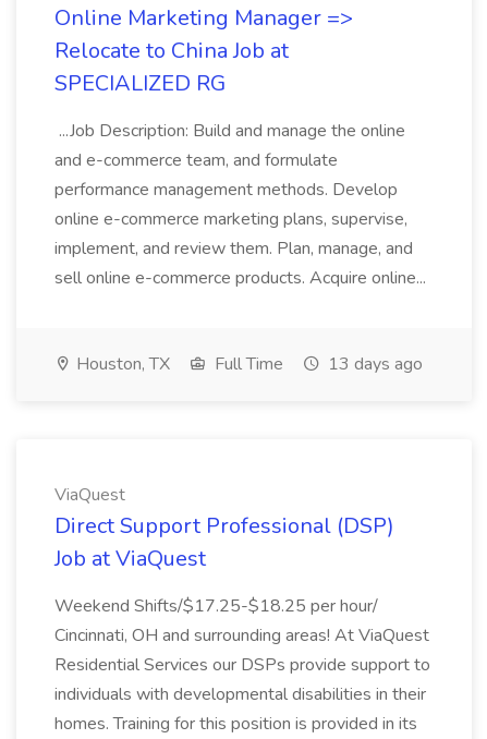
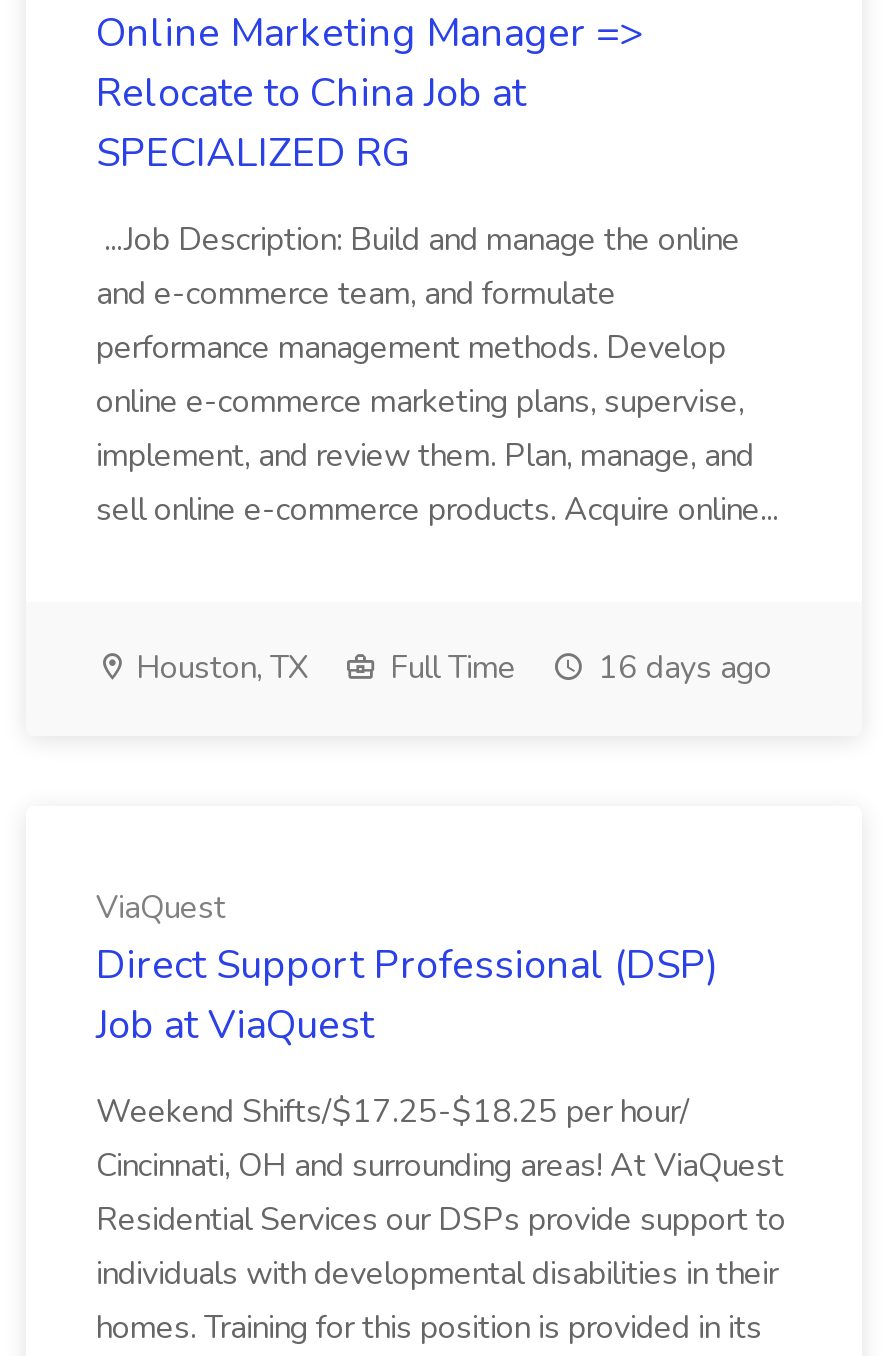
[72,352,423,376] Houston, TX Full Time 13 days ago -> [128,646,772,690] Houston, TX Full Time 16 days ago

